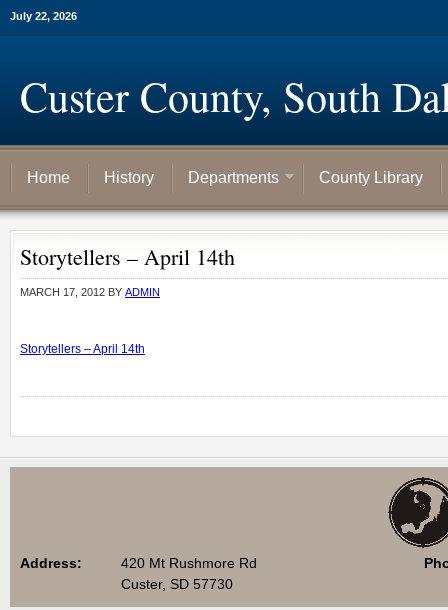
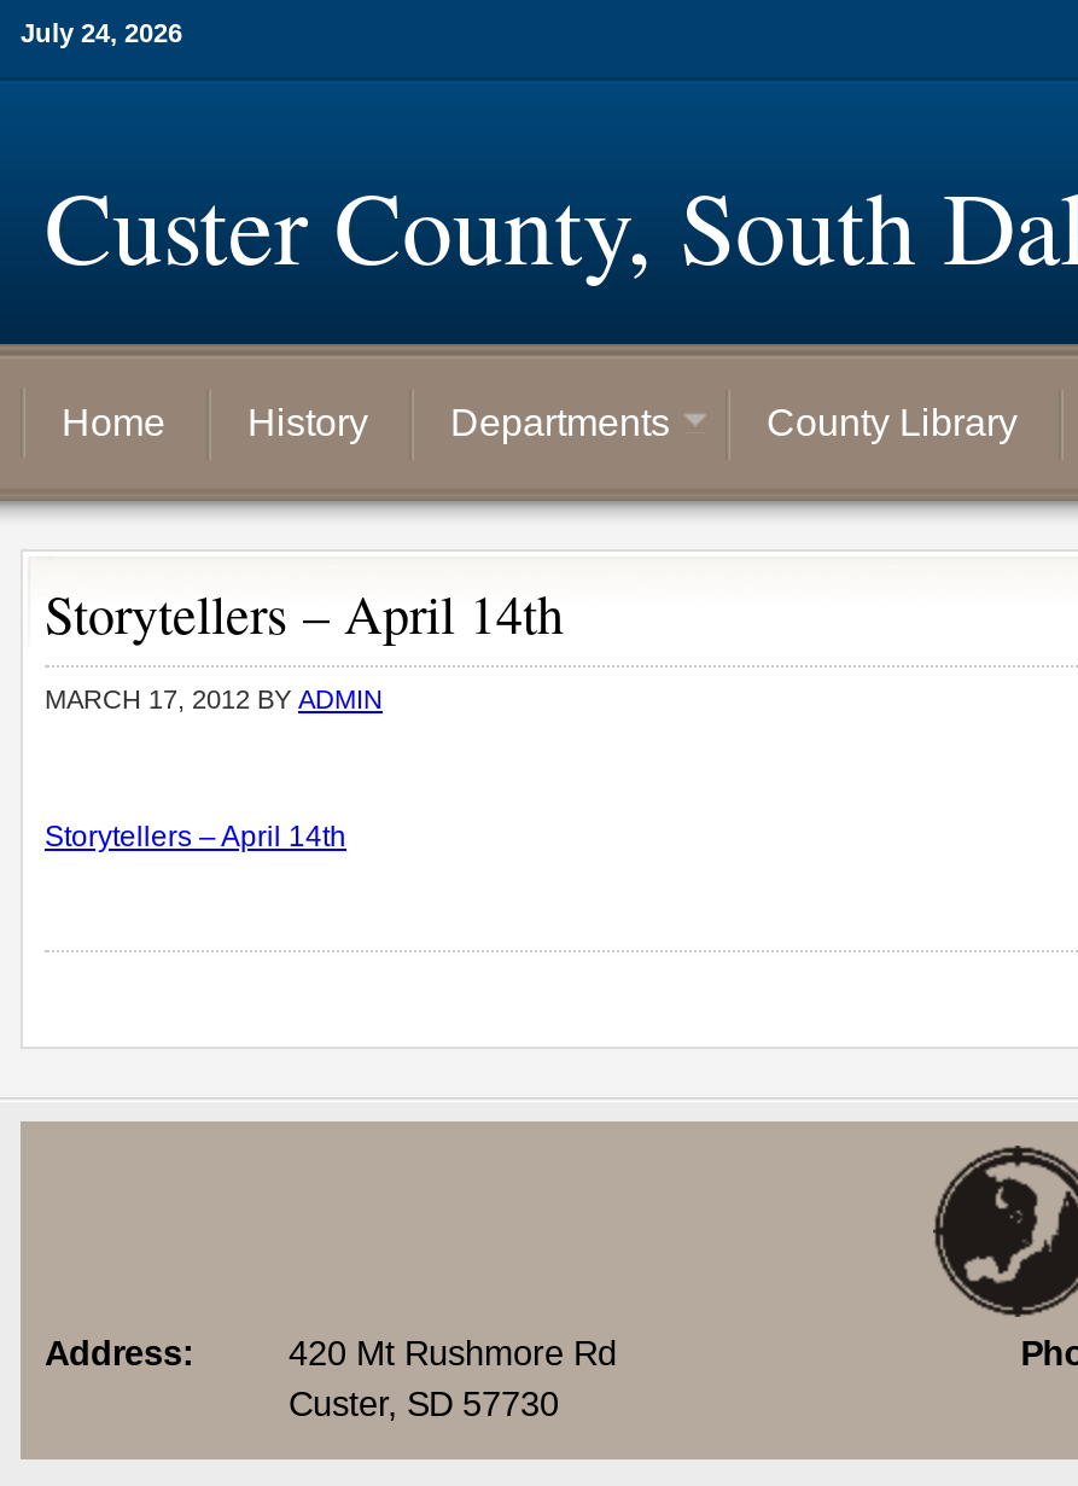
[10,10,77,22] July 22, 2026 -> [21,18,182,47] July 24, 2026

